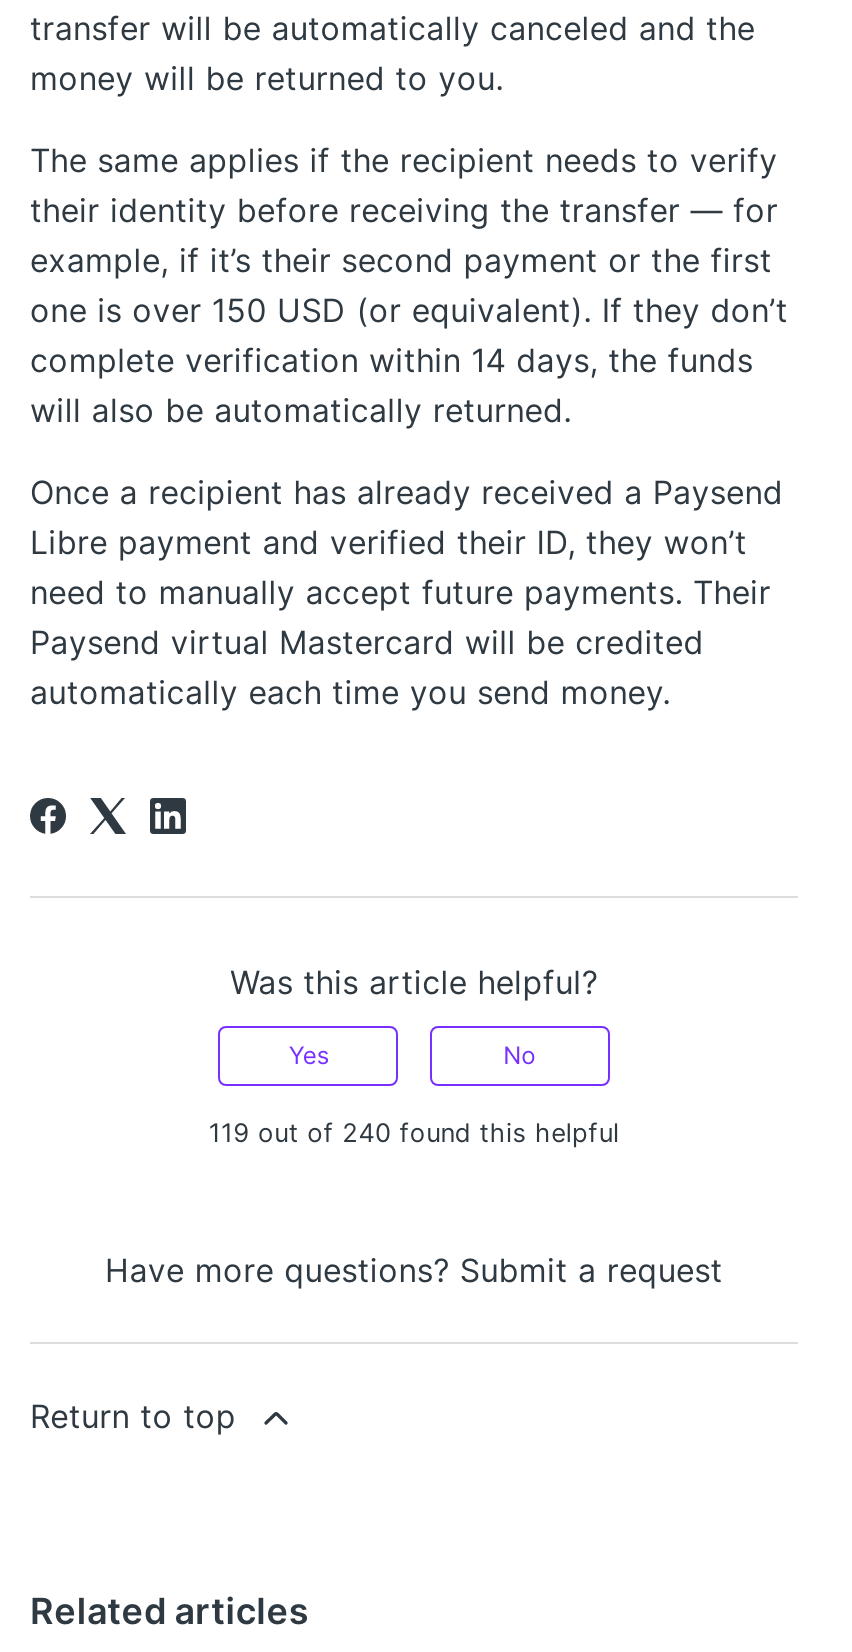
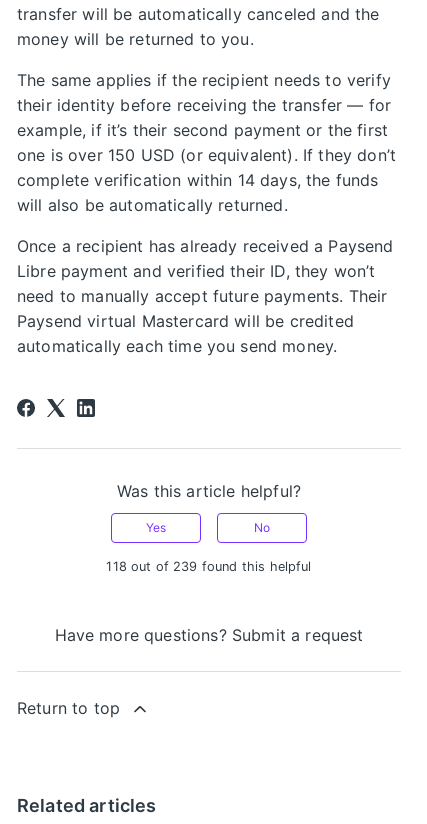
[209,1117,619,1147] 119 out of 240 found this helpful -> [106,559,312,574] 118 out of 239 found this helpful

